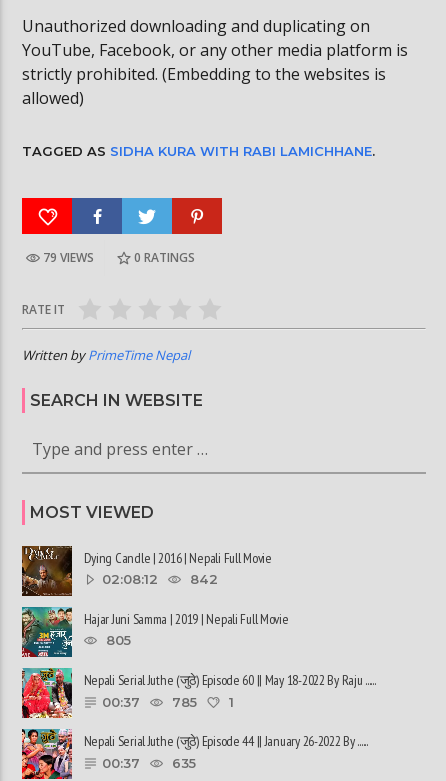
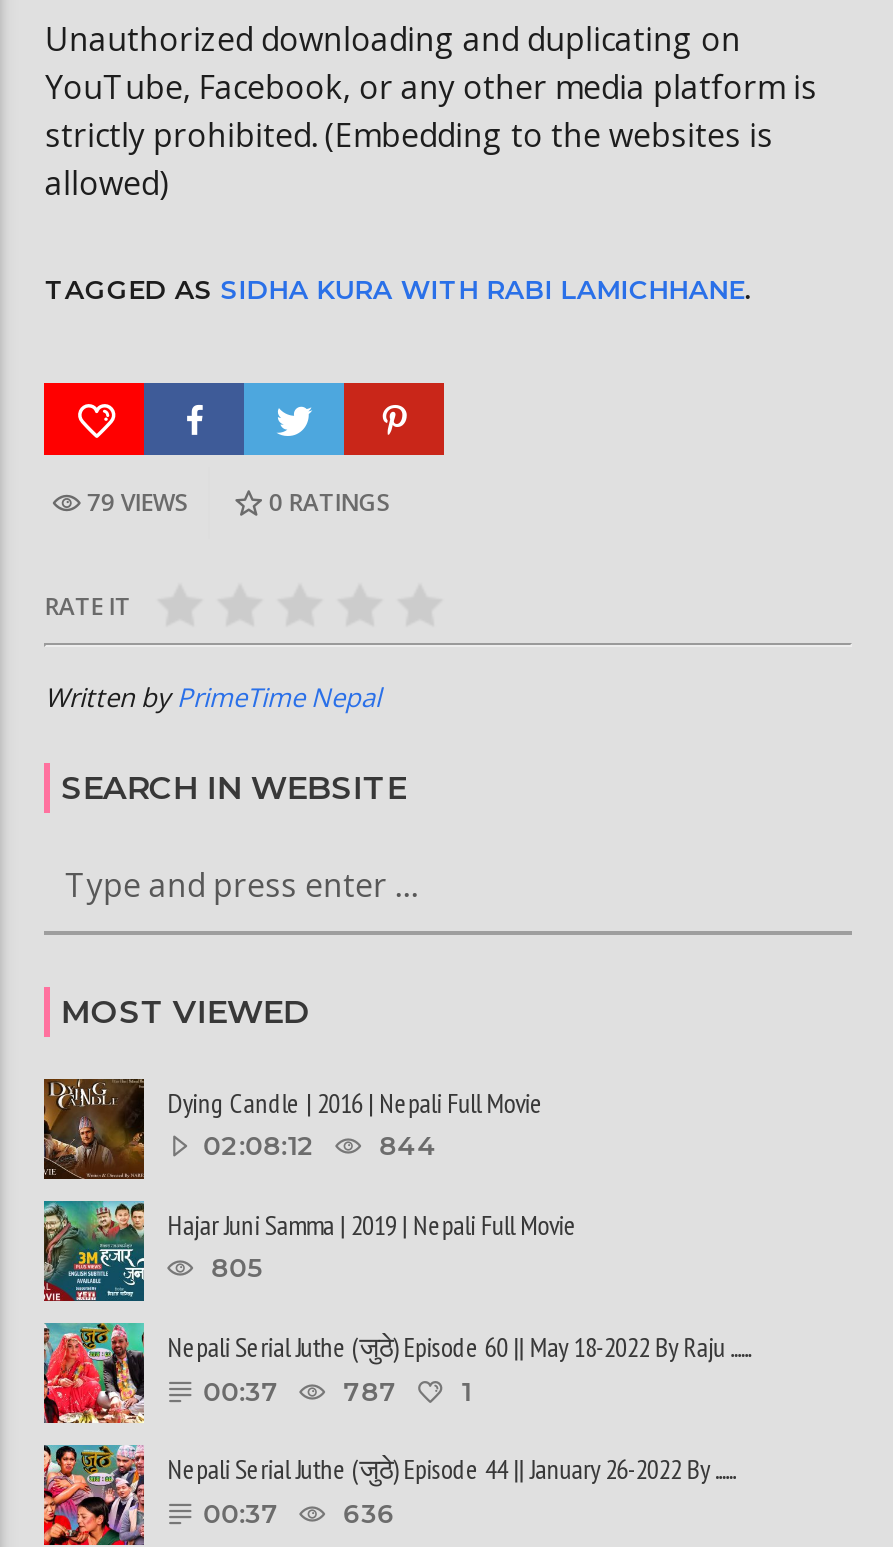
[102,571,218,587] 02:08:12 842 -> [203,1129,437,1161] 02:08:12 844
[102,694,234,710] 00:37 785 1 -> [203,1374,471,1406] 00:37 787 1
[102,755,196,771] 00:37 635 -> [203,1497,395,1529] 00:37 636

